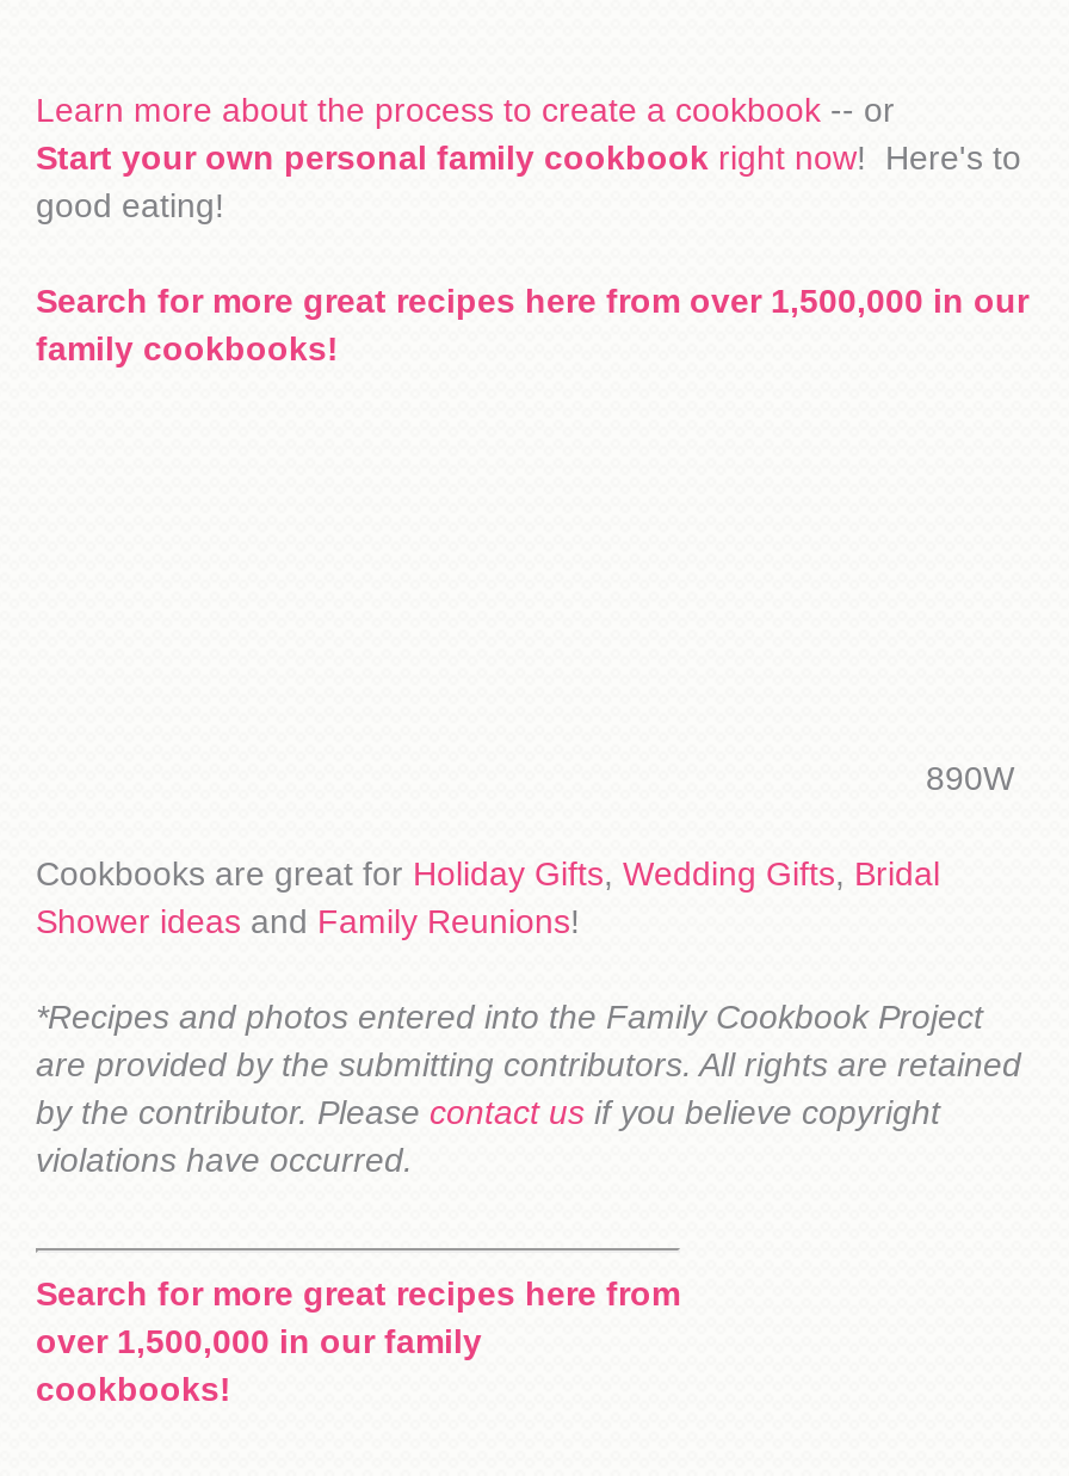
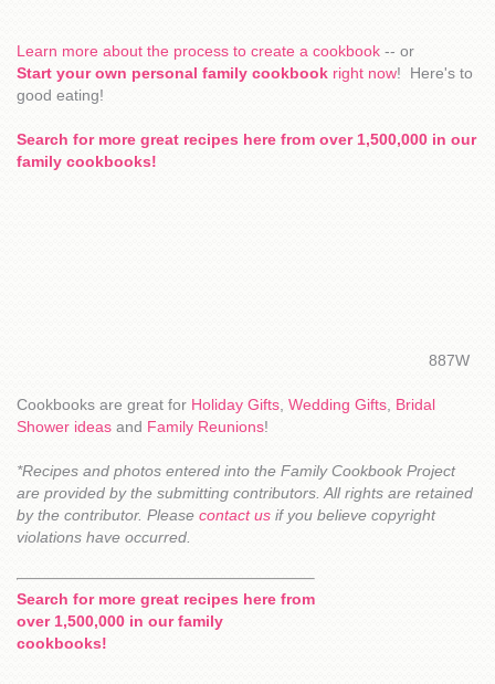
[926,759,1033,797] 890W -> [429,351,478,369] 887W

